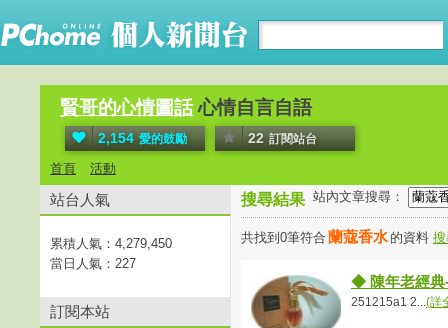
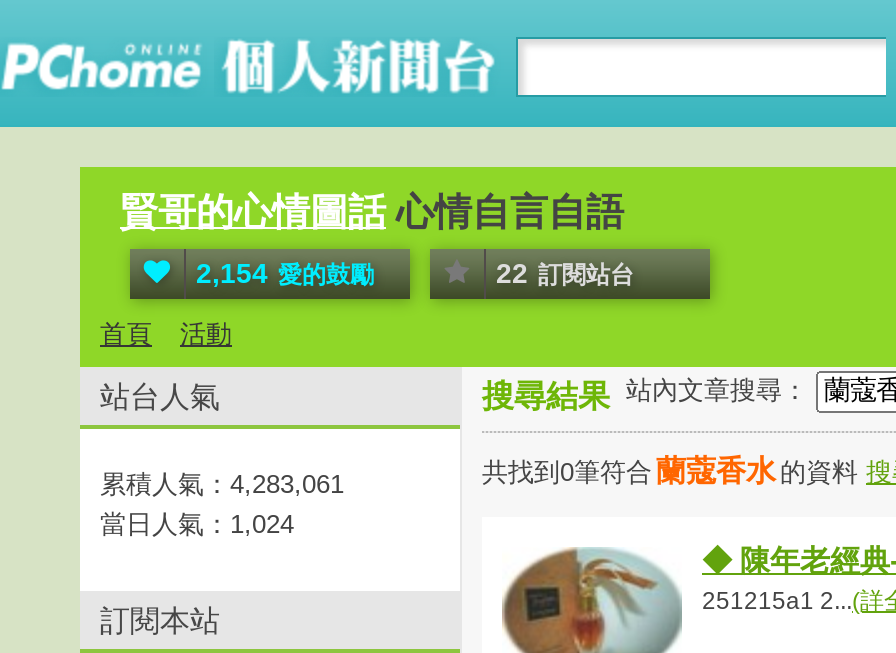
[50,236,172,251] 累積人氣：4,279,450 -> [100,469,344,499] 累積人氣：4,283,061
[50,256,136,271] 當日人氣：227 -> [100,509,294,539] 當日人氣：1,024

